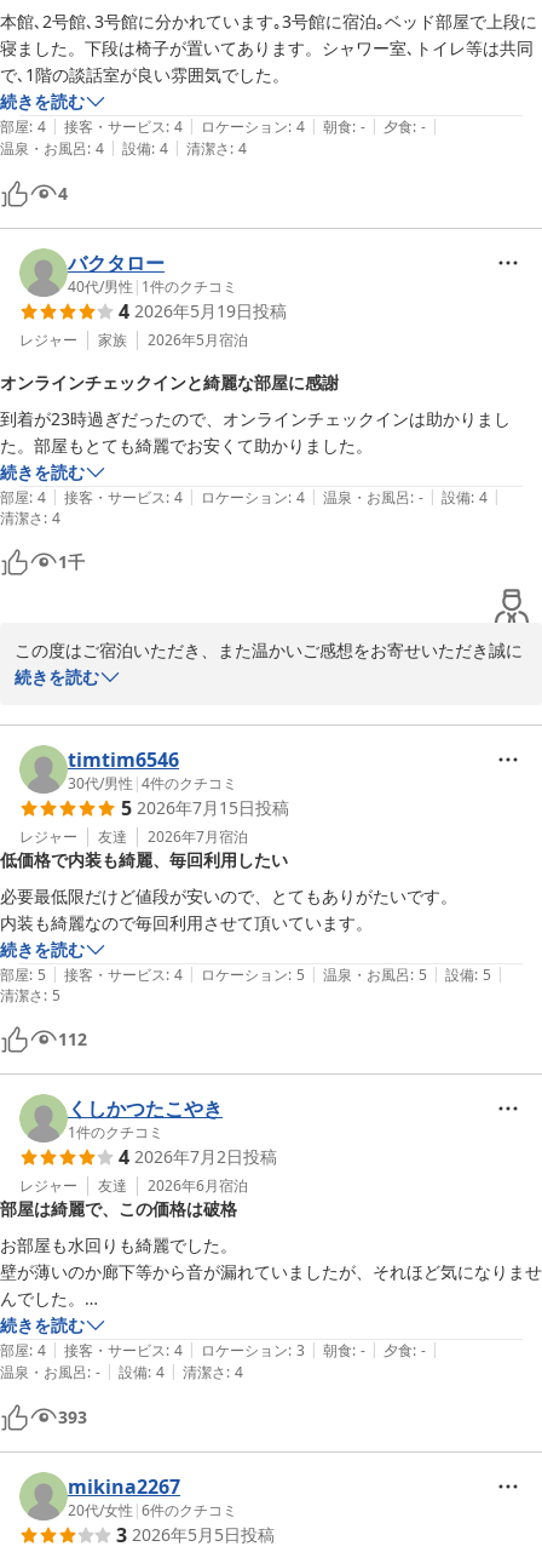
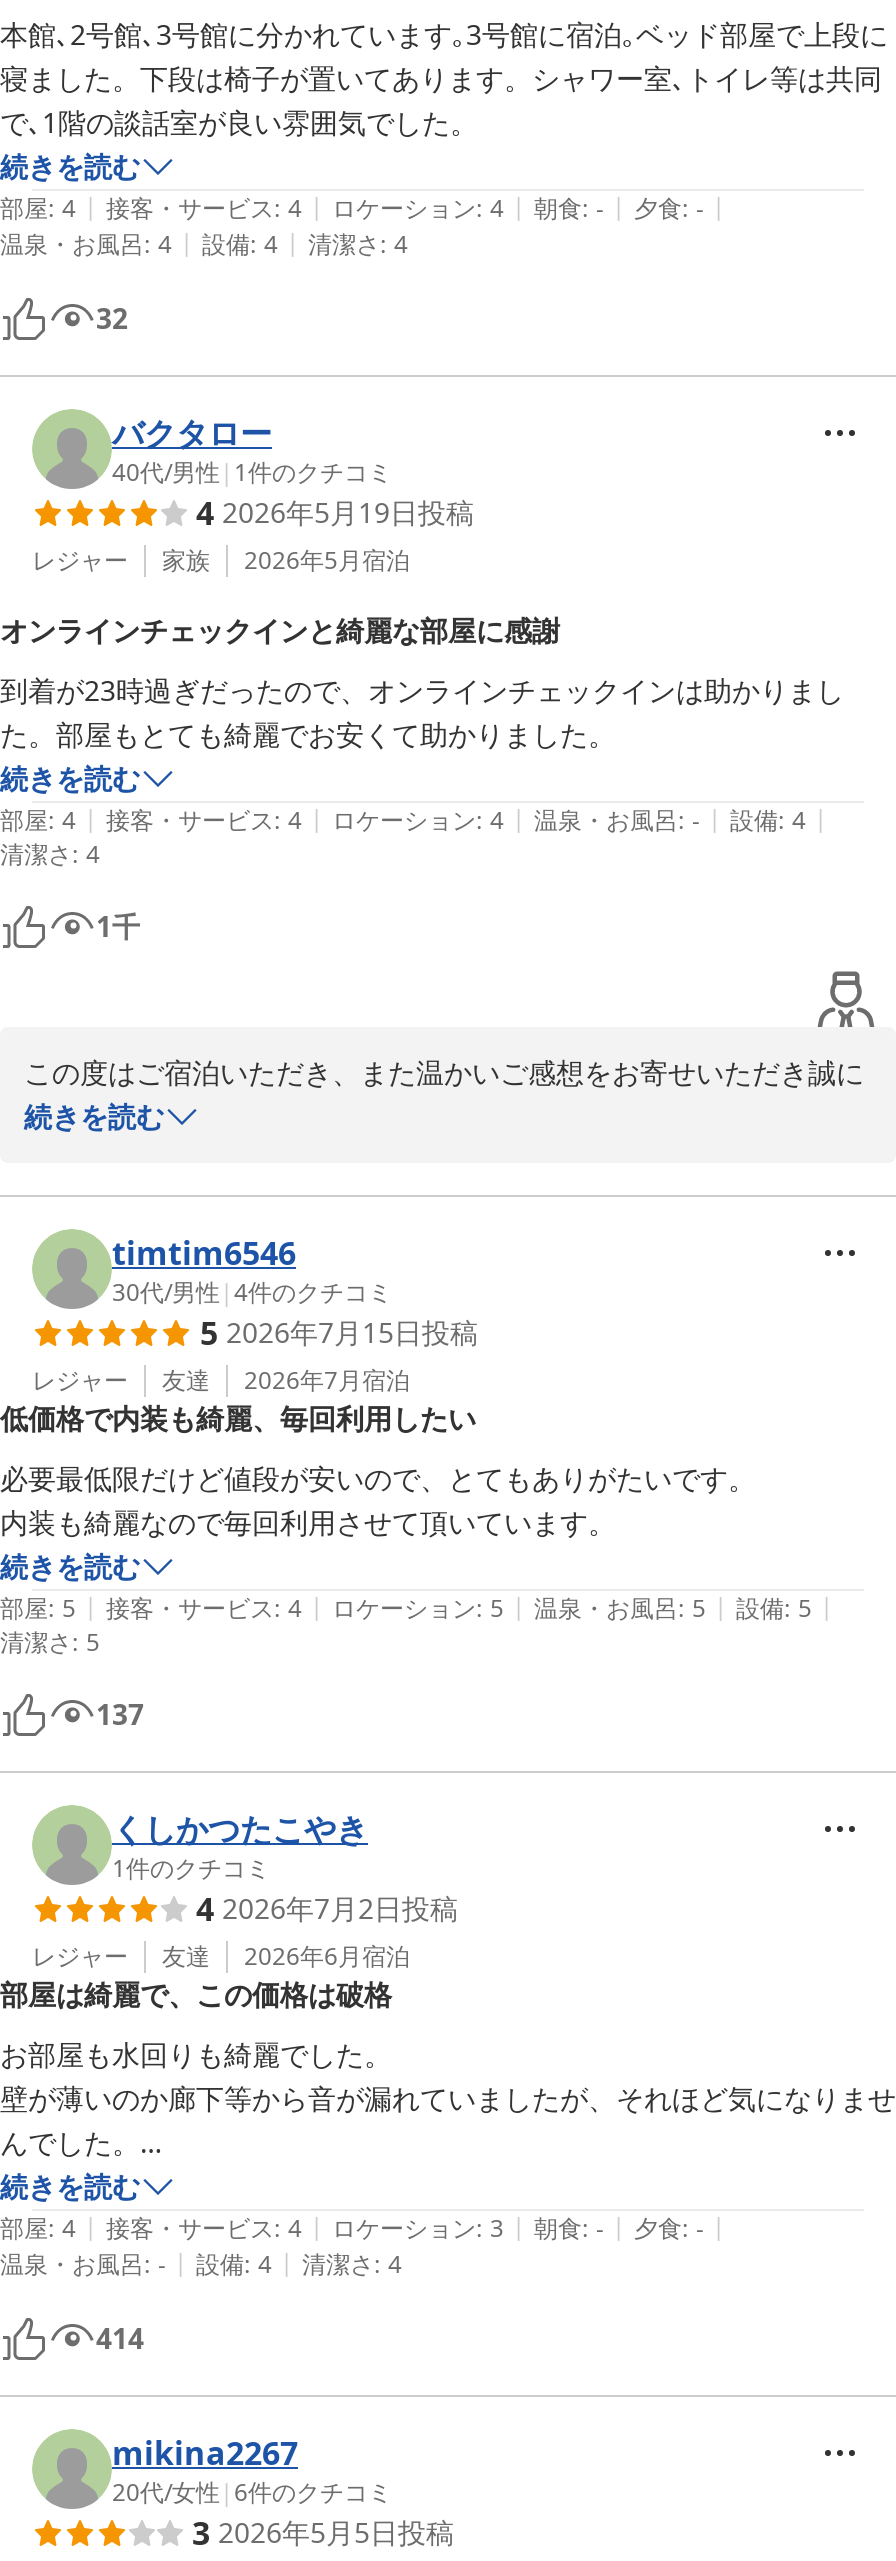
[58,182,68,205] 4 -> [96,299,128,337] 32
[58,1027,87,1050] 112 -> [96,1695,144,1733] 137
[58,1405,87,1428] 393 -> [96,2319,144,2357] 414

